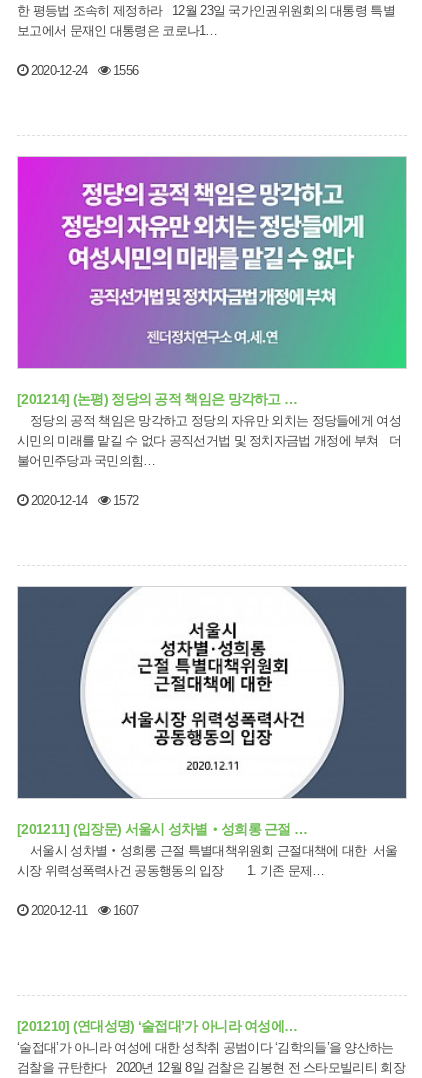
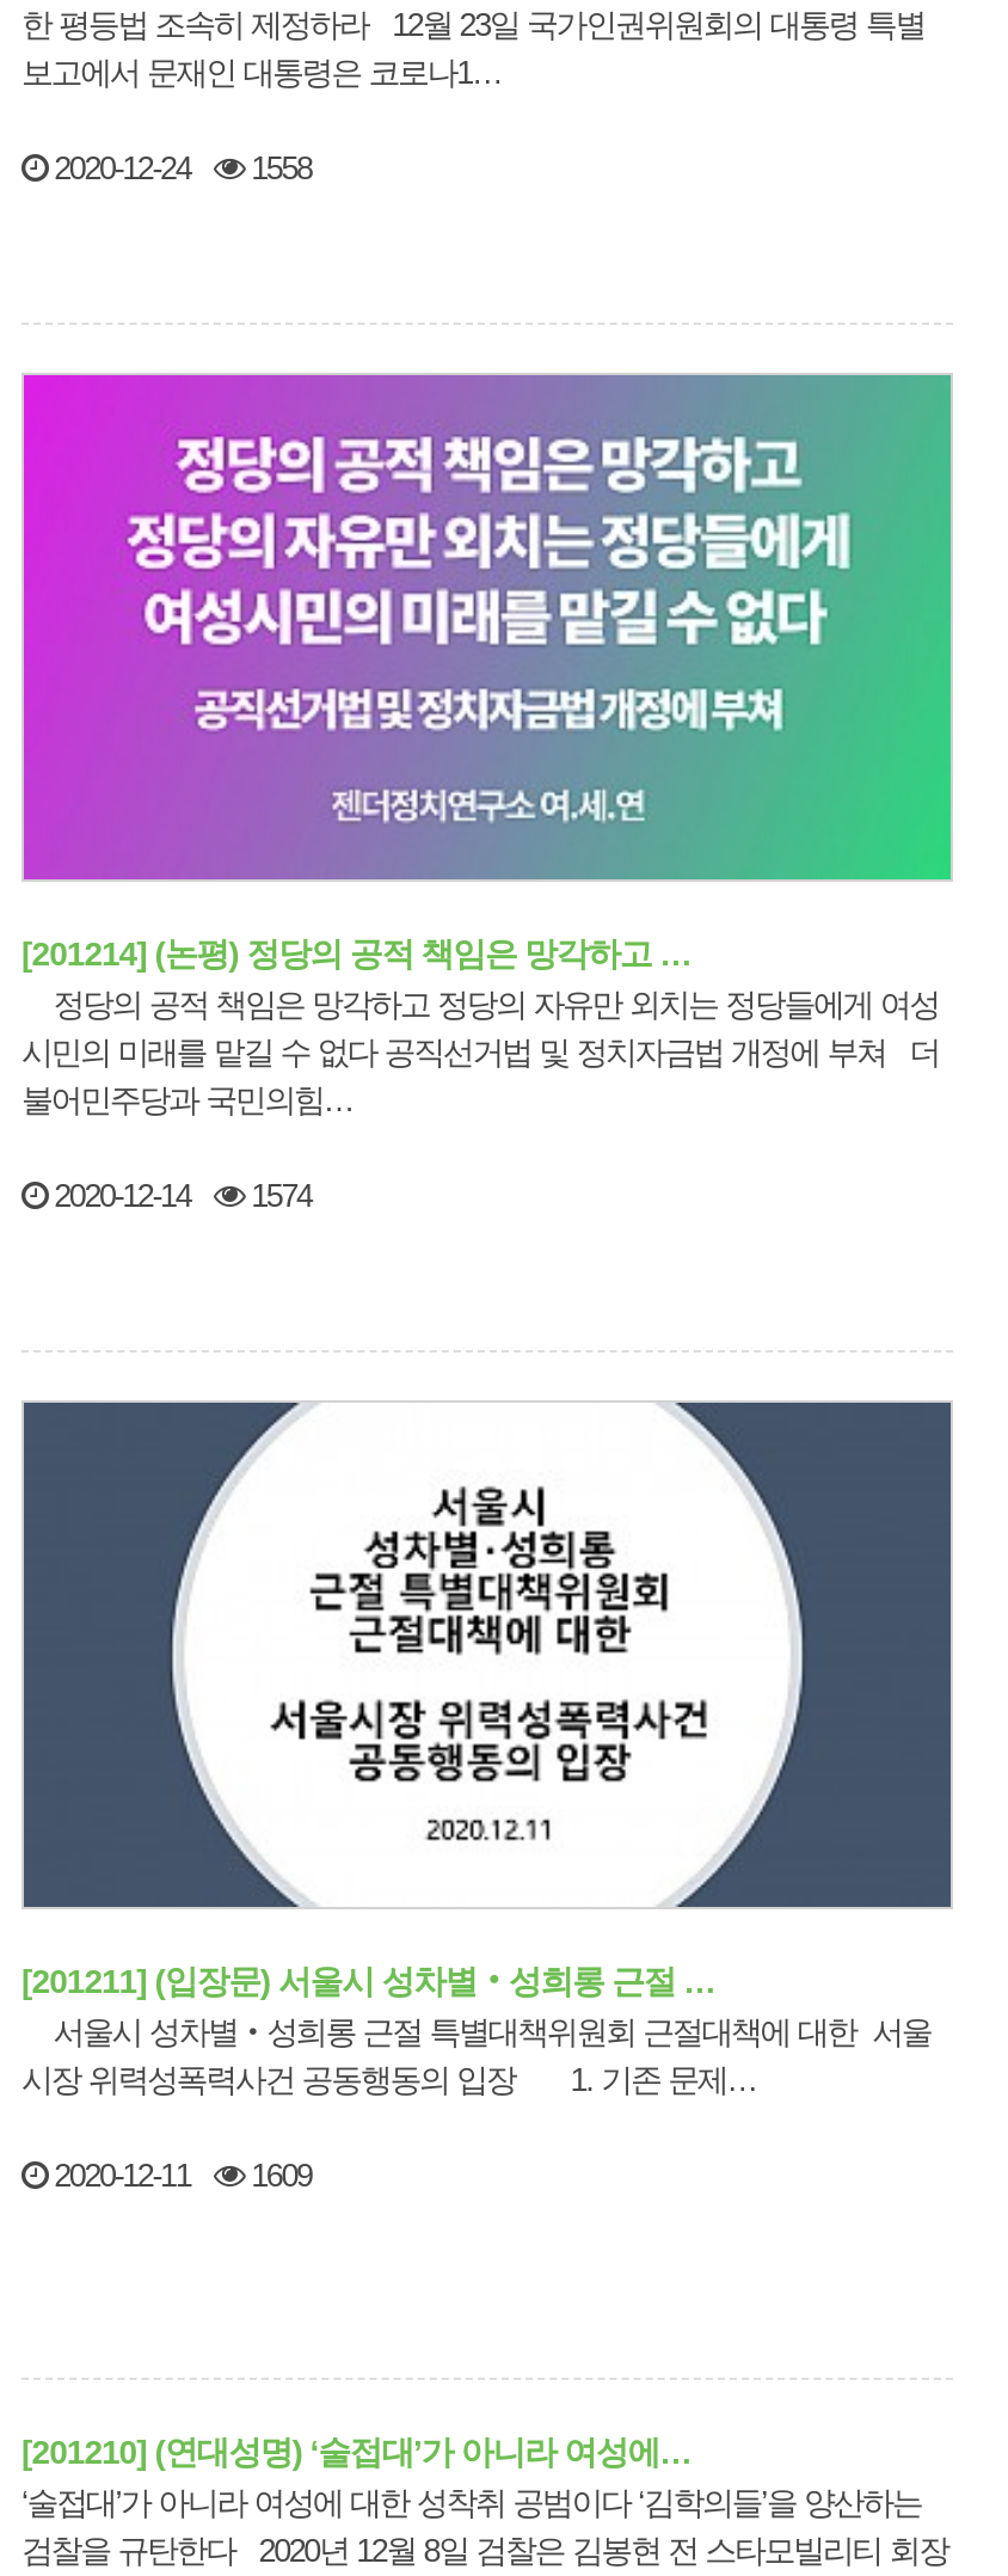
[27,63,138,78] 2020-12-24 1556 -> [46,152,311,187] 2020-12-24 1558
[27,493,138,508] 2020-12-14 1572 -> [46,1179,311,1215] 2020-12-14 1574
[27,903,138,918] 2020-12-11 1607 -> [46,2159,311,2195] 2020-12-11 1609

